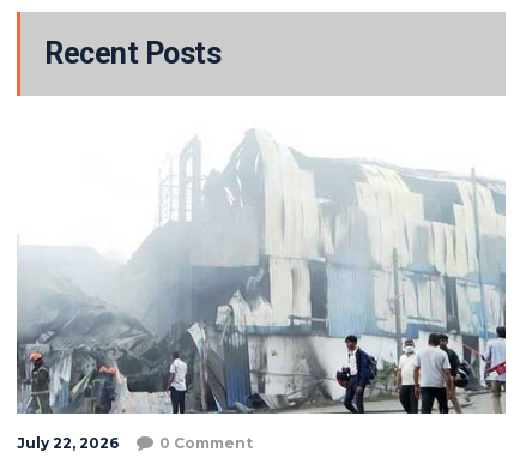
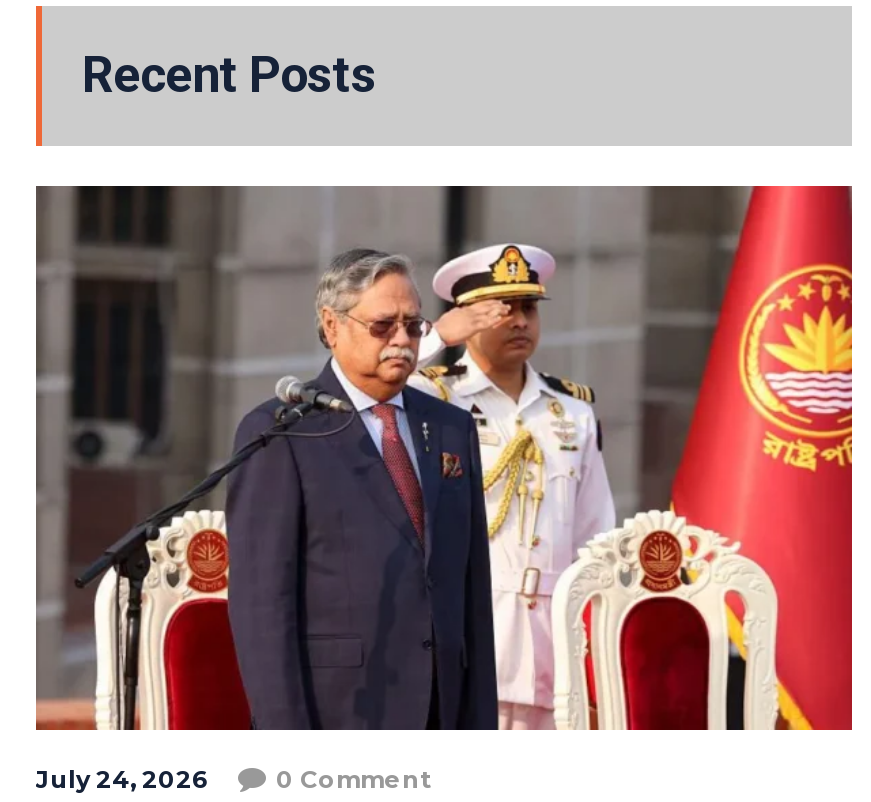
[17,120,507,452] [image] | July 22, 2026 -> [34,183,854,794] [image] | July 24, 2026

